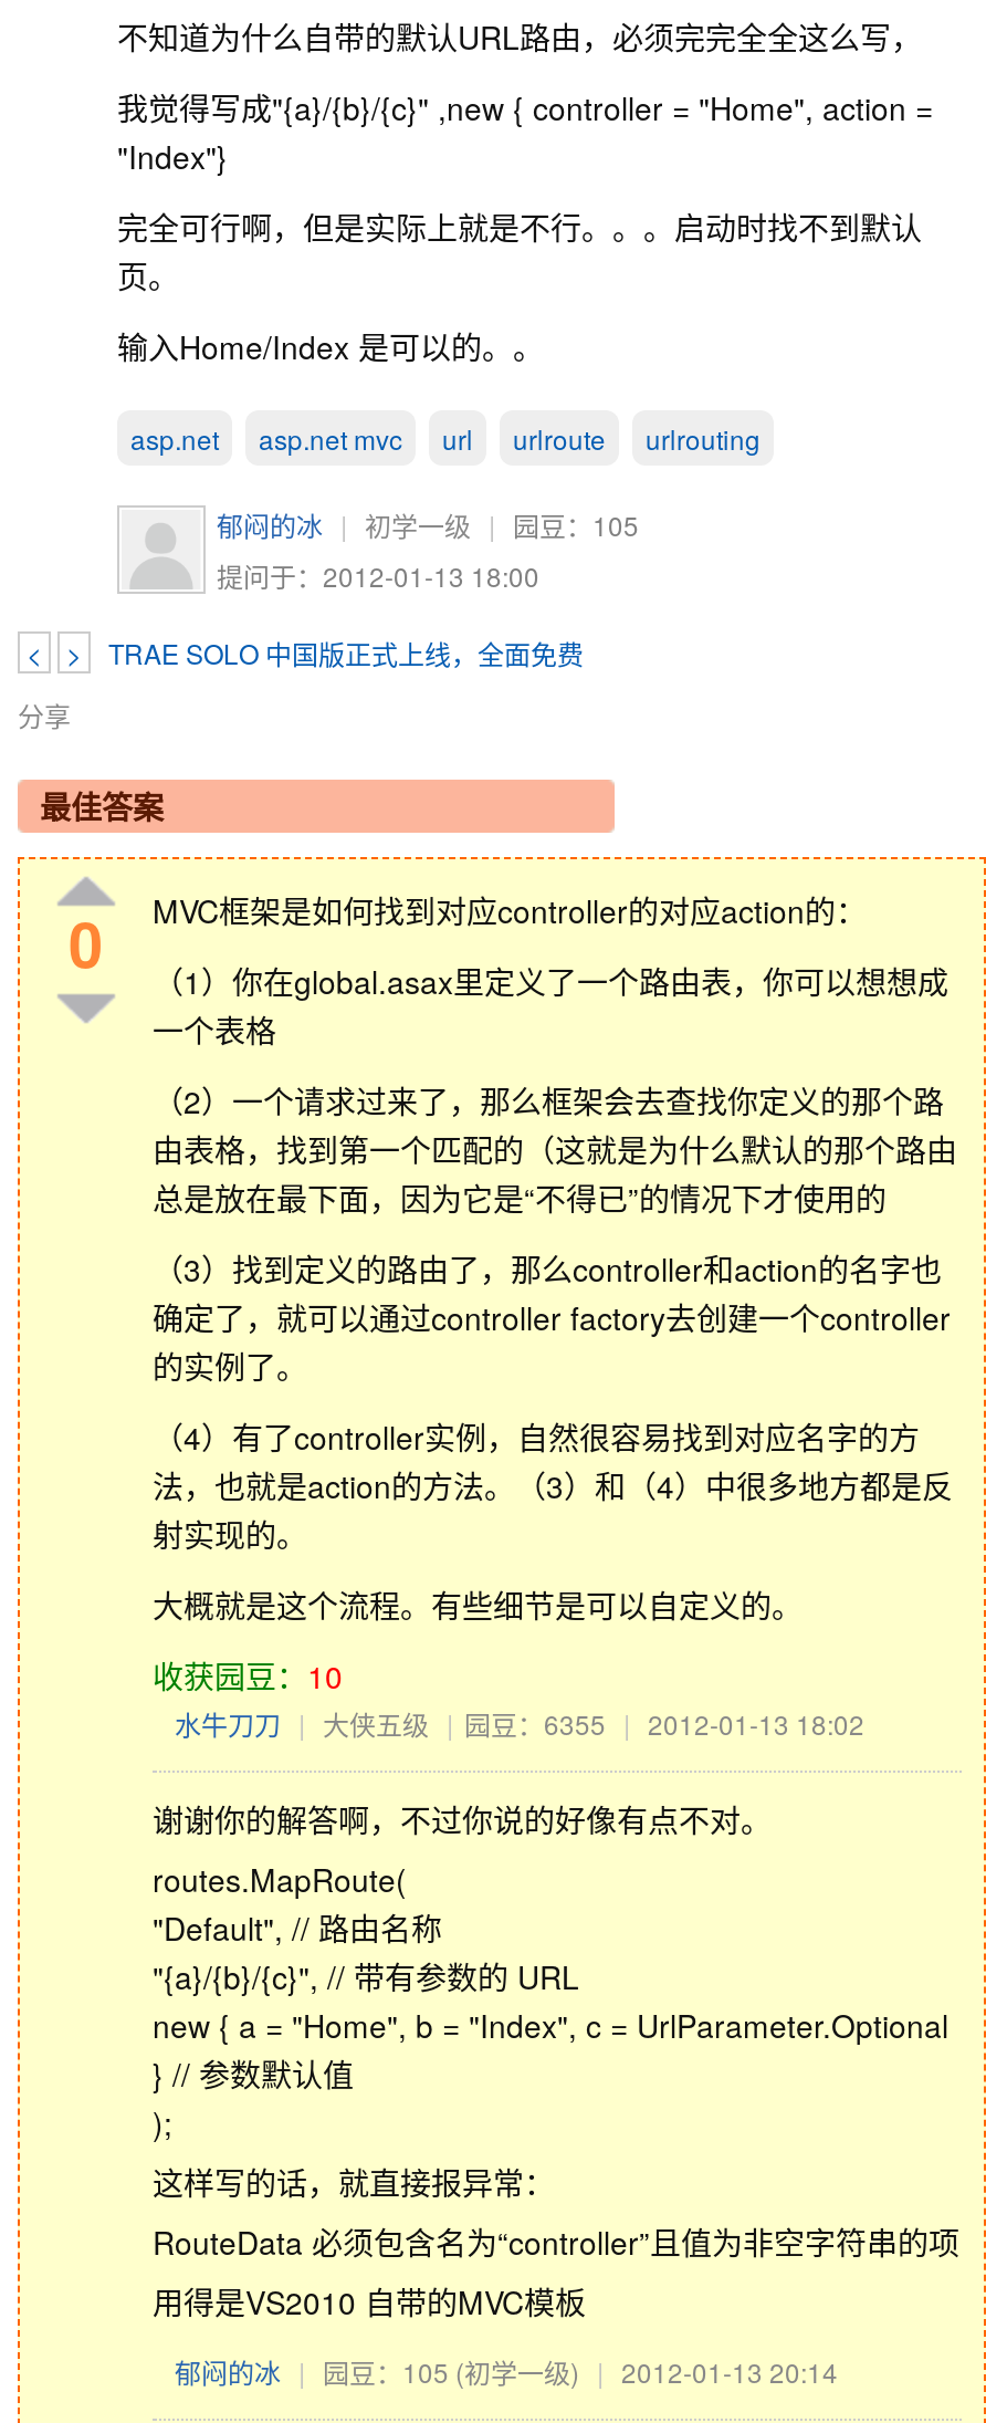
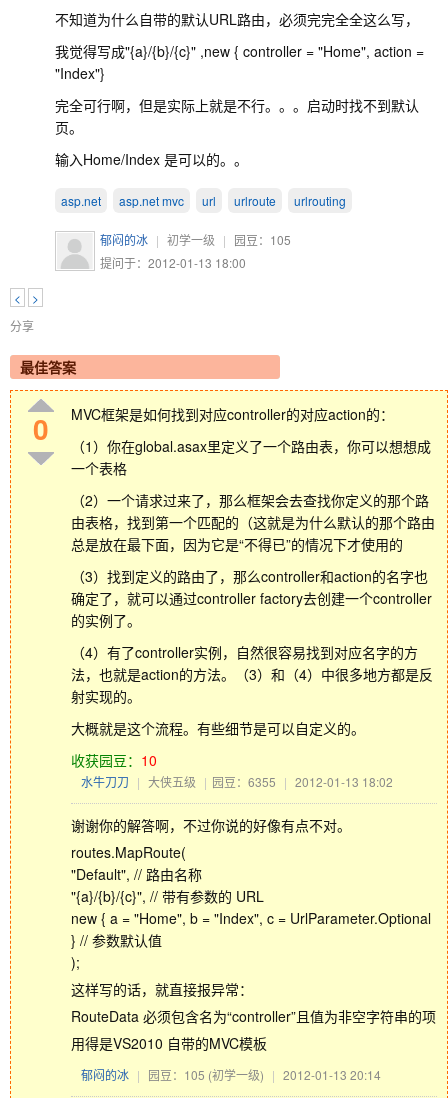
[108,633,584,670] TRAE SOLO 中国版正式上线，全面免费 -> none

